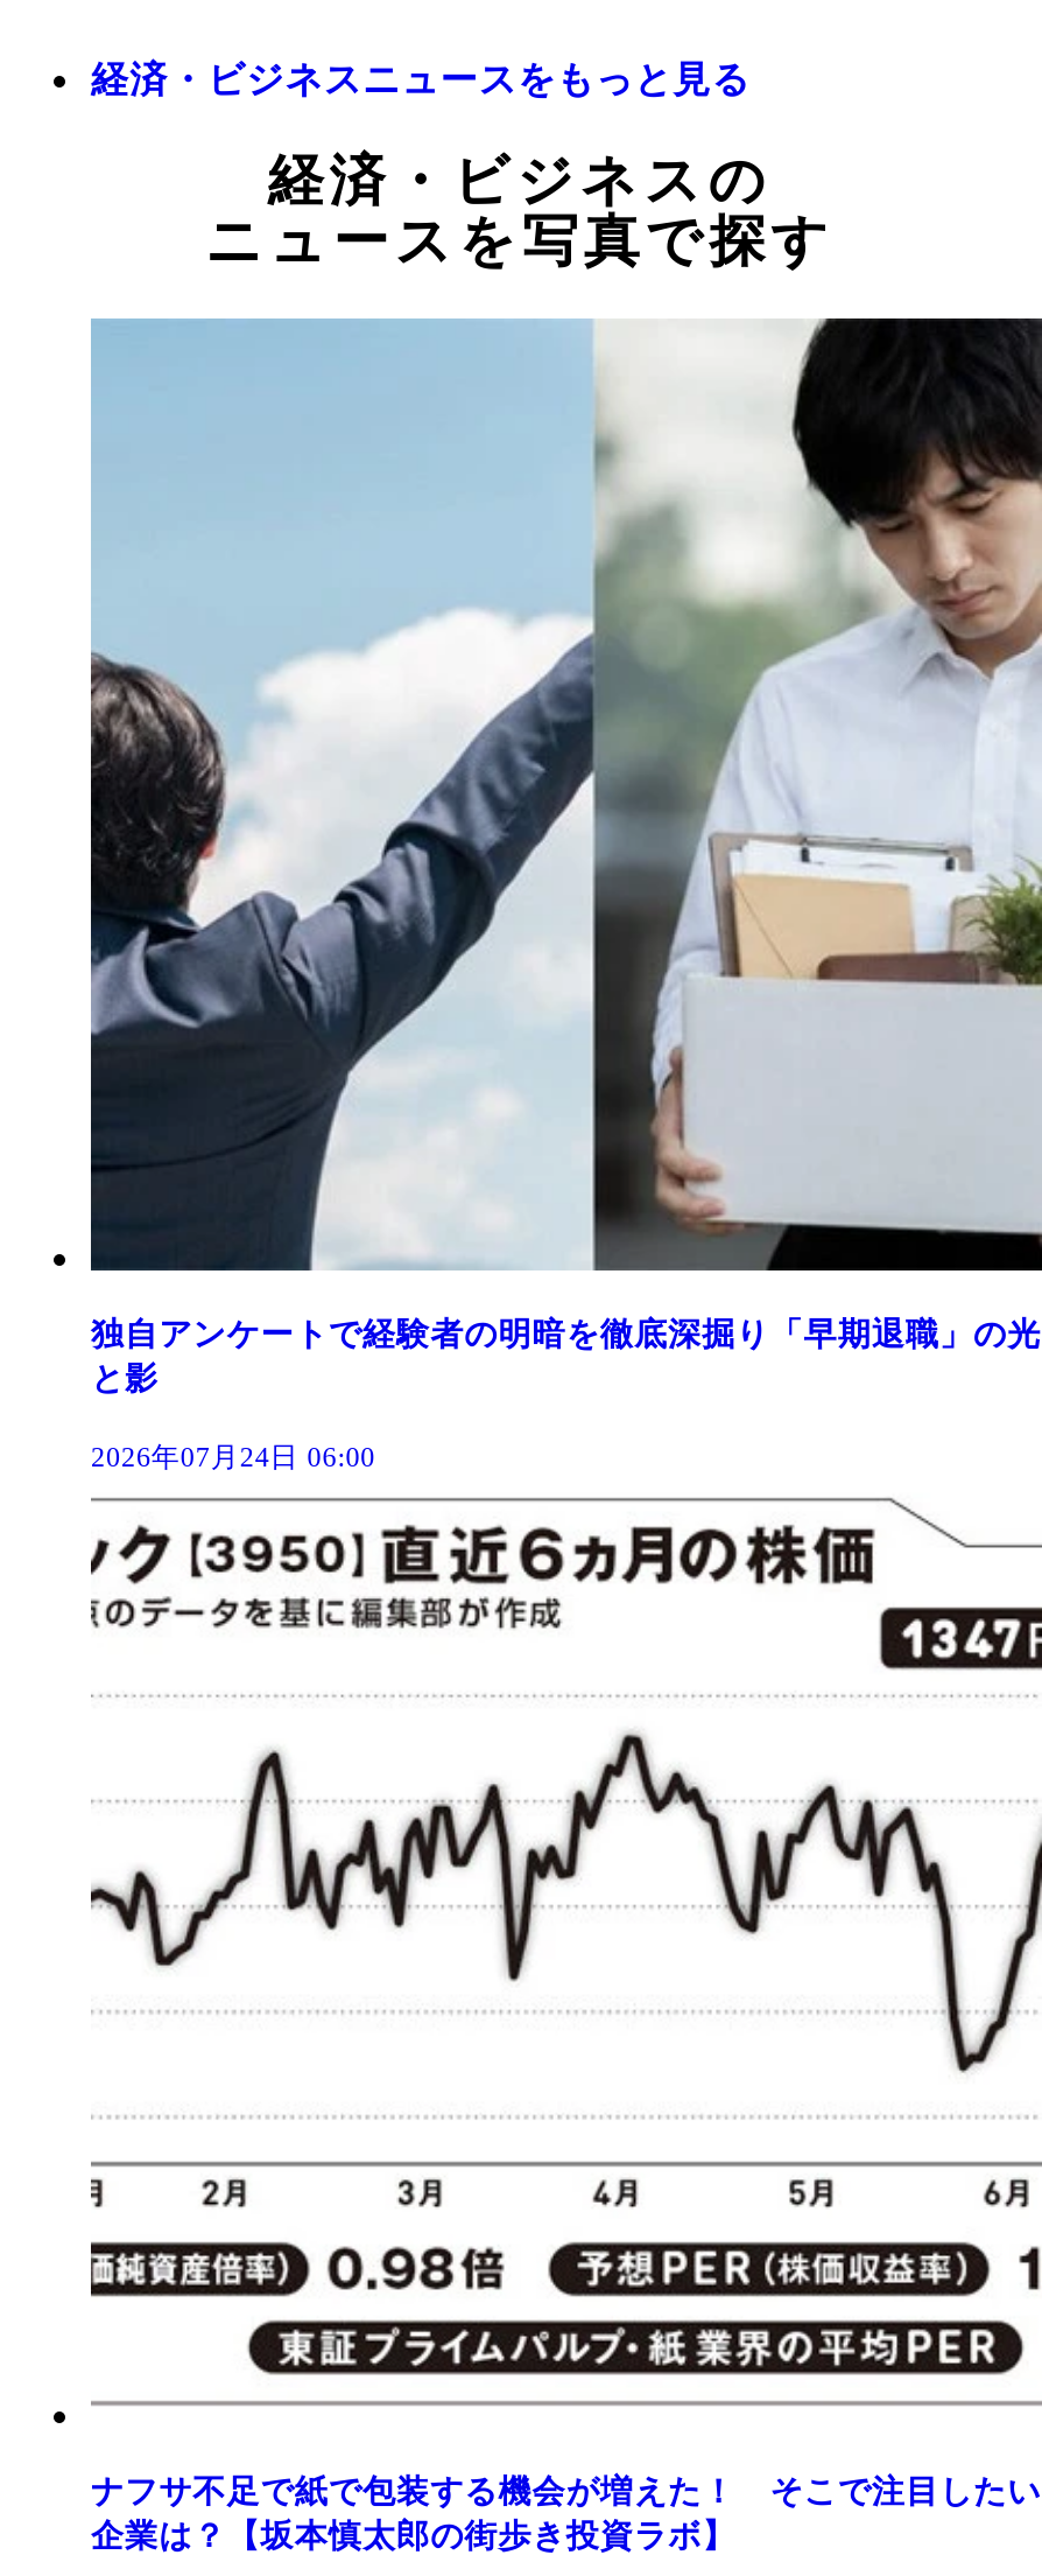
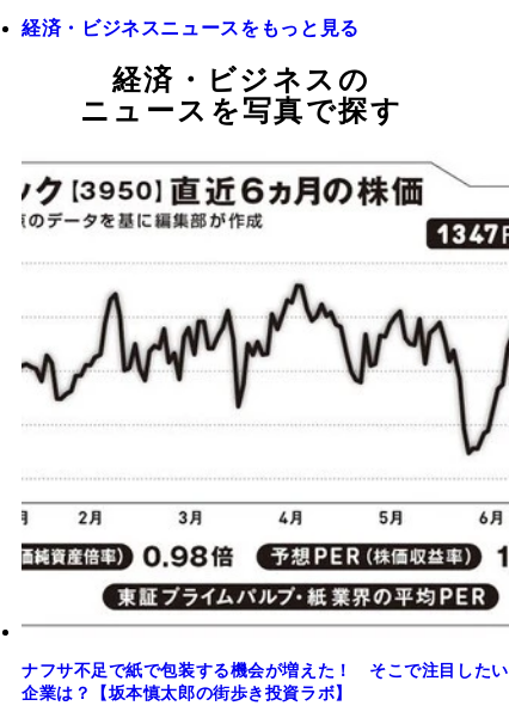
[89,316,1041,1474] [image] | 独自アンケートで経験者の明暗を徹底深掘り「早期退職」の光 | と影 | 2026年07月24日 06:00 -> none

